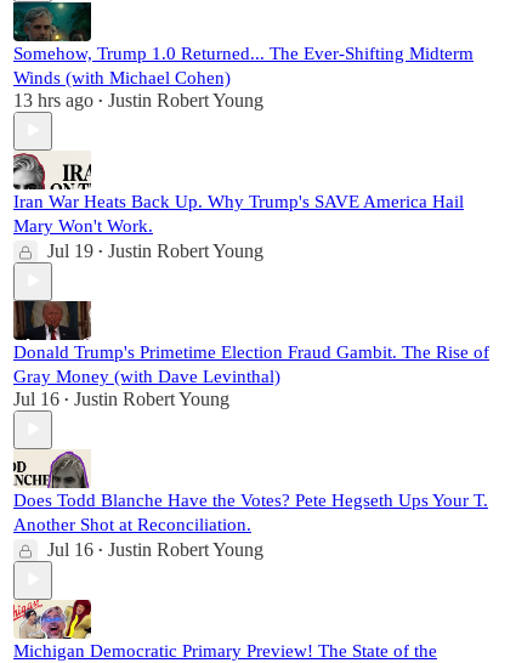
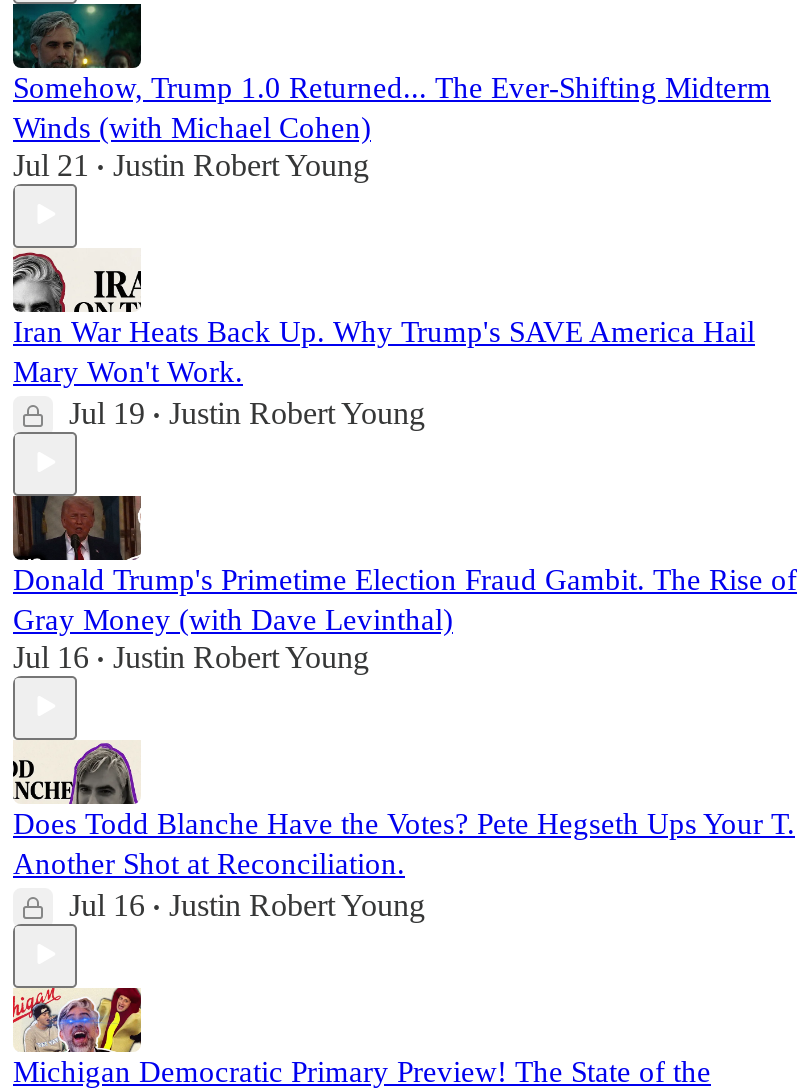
[13,89,263,110] 13 hrs ago • Justin Robert Young -> [13,147,369,181] Jul 21 • Justin Robert Young

